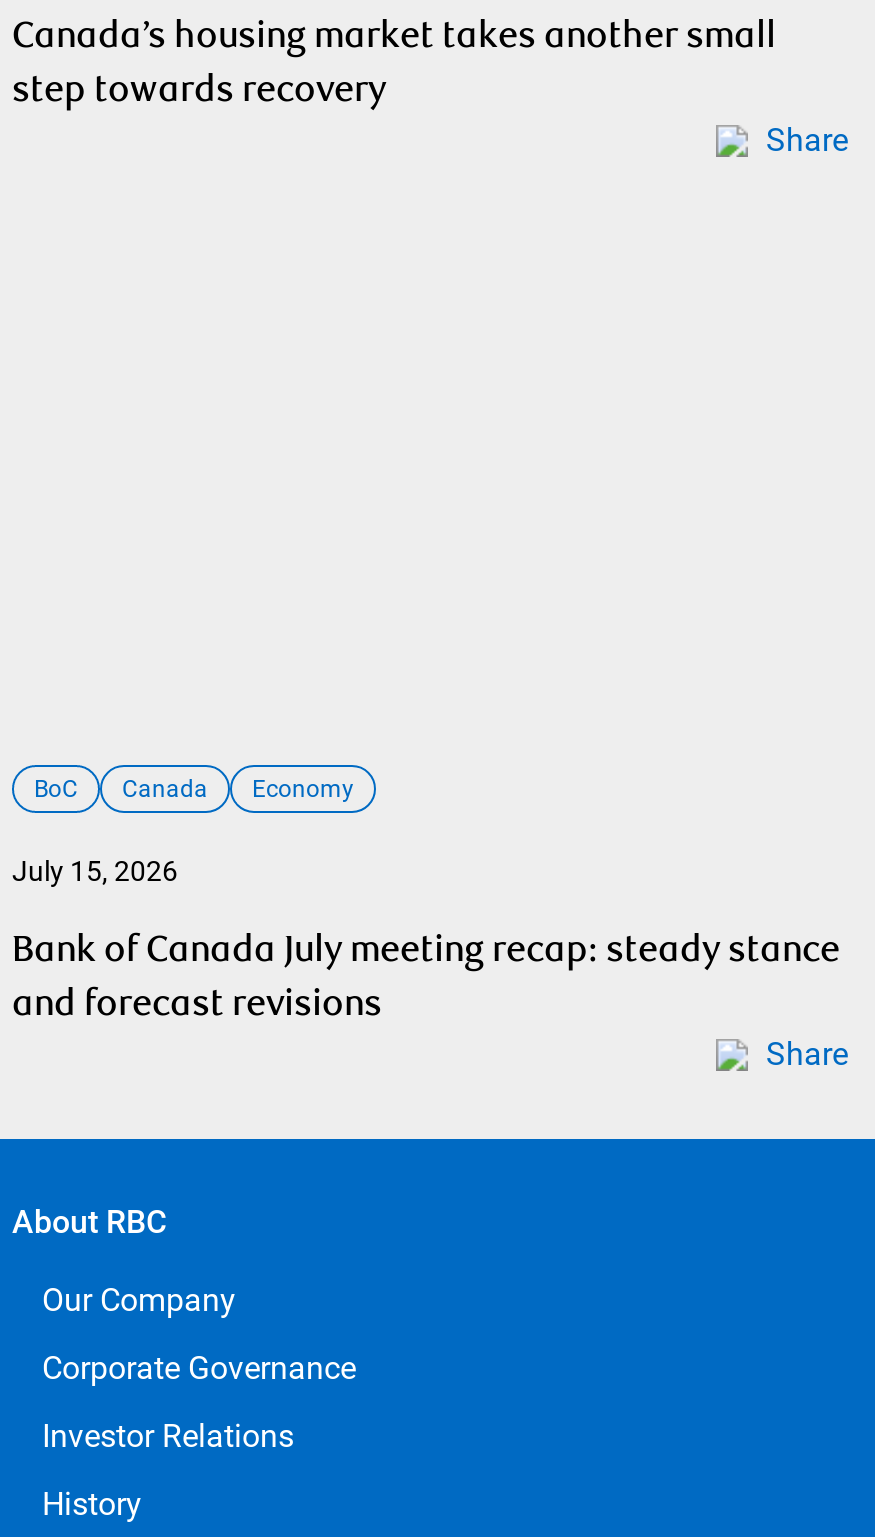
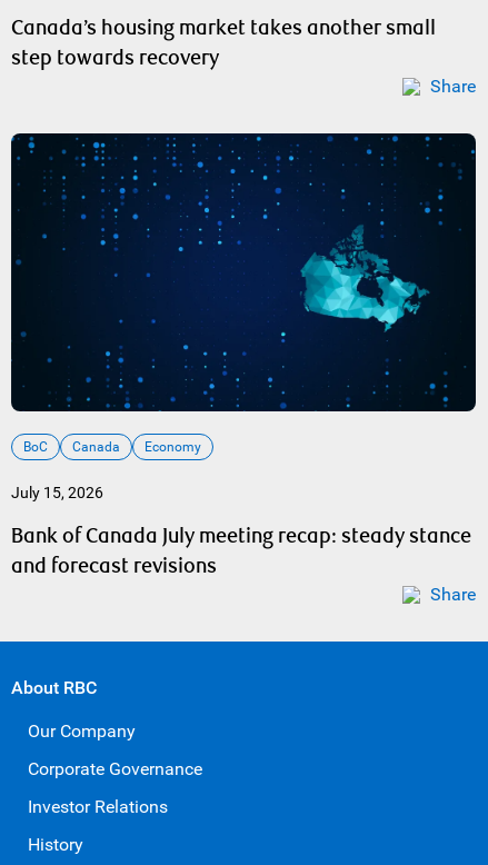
none -> [10,132,477,412] [image]

